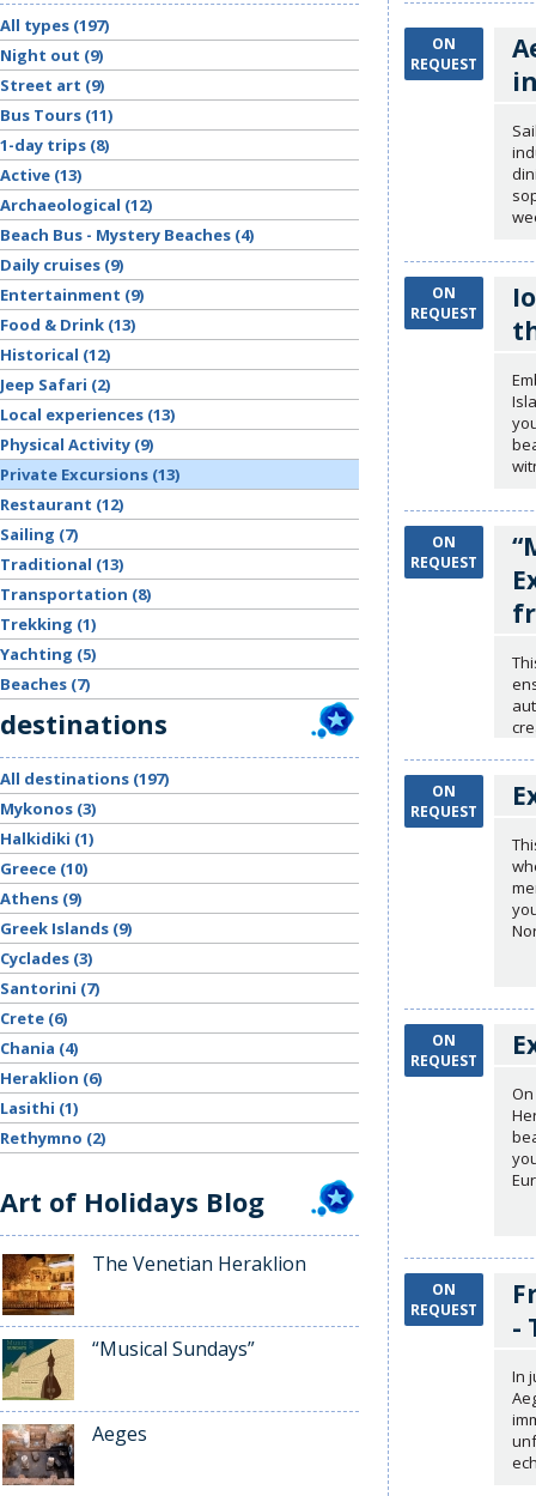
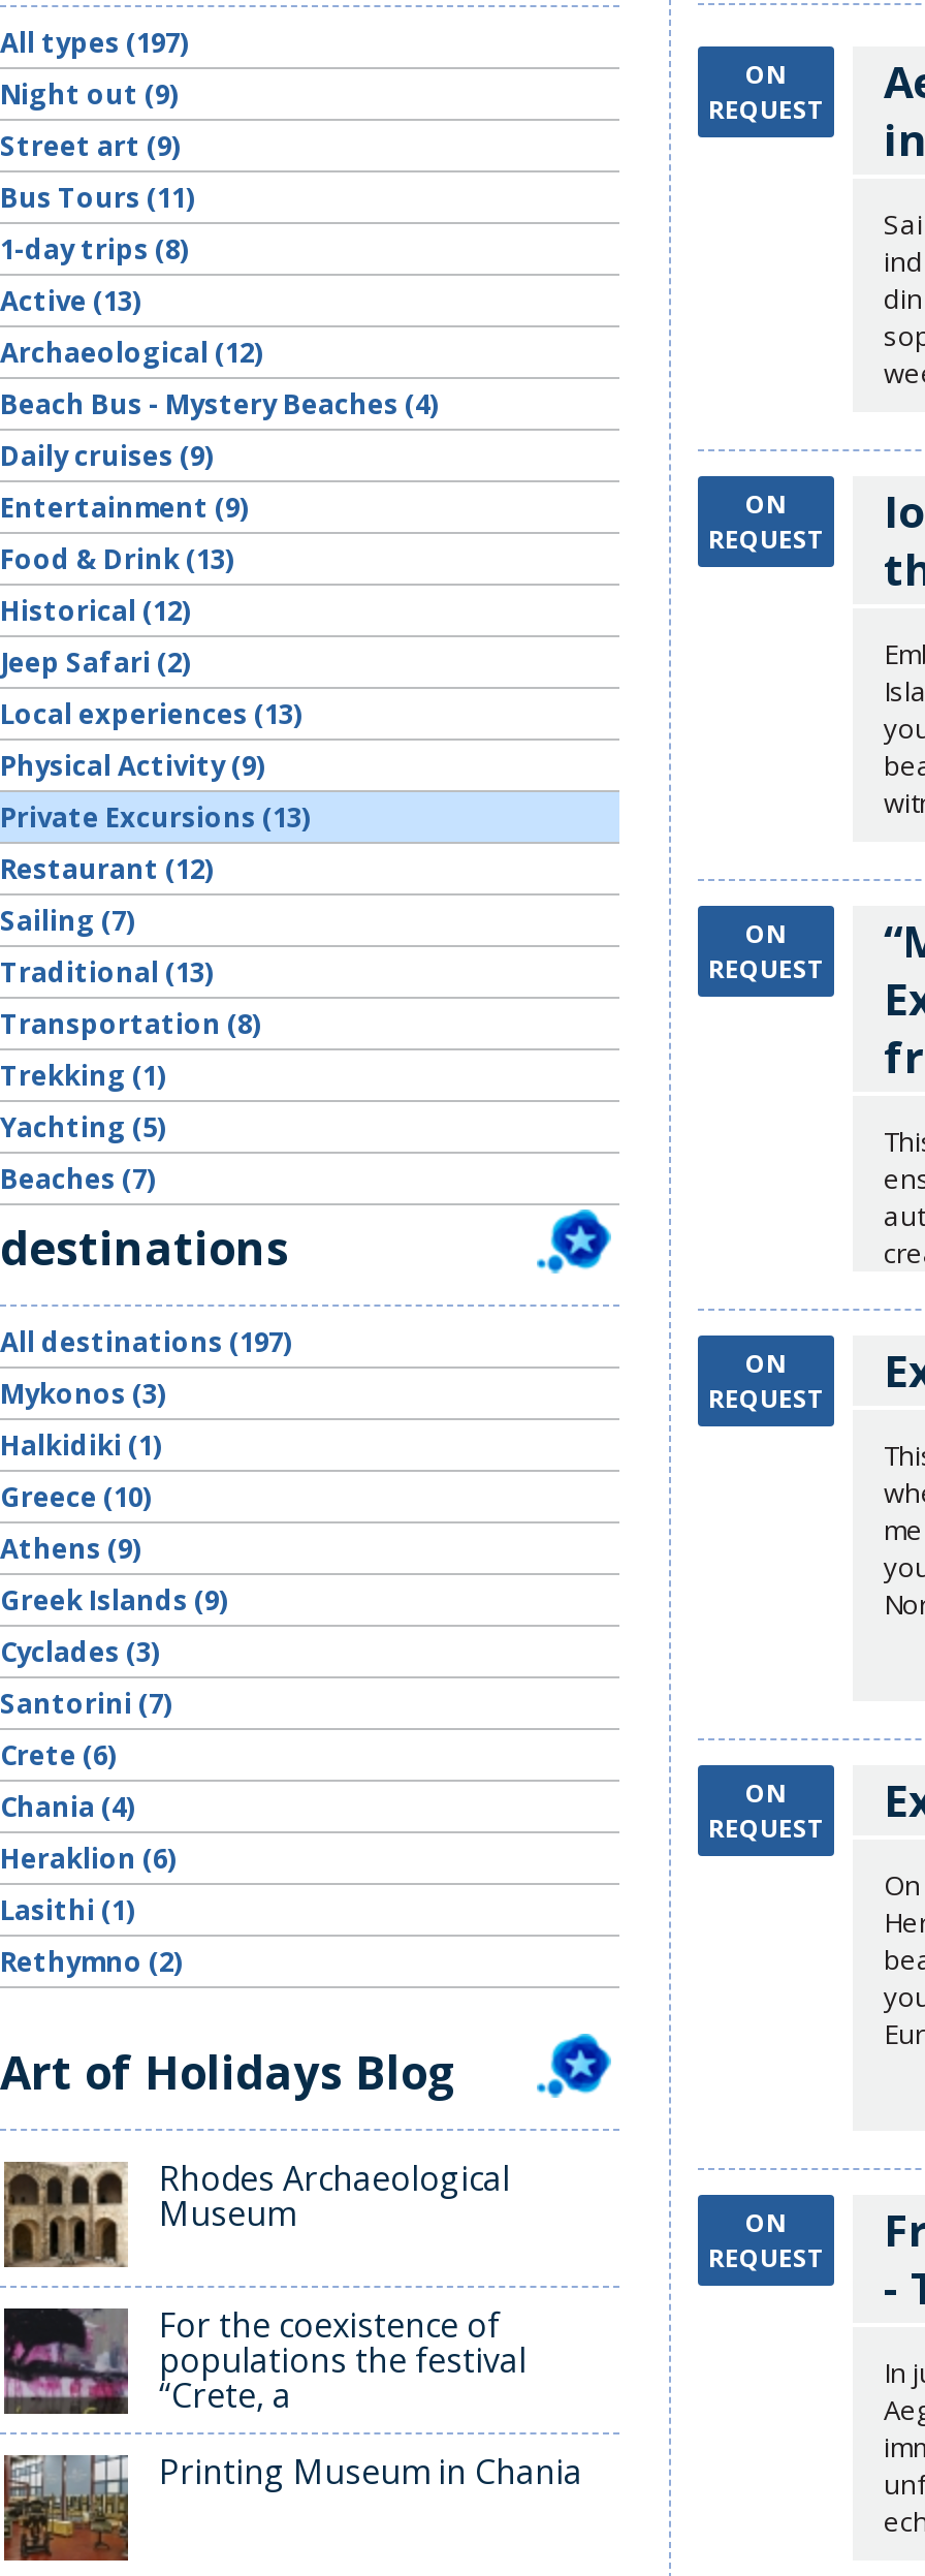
[4,1250,306,1316] [image] | The Venetian Heraklion -> [6,2156,510,2269] [image] | Rhodes Archaeological | Museum
[4,1336,255,1401] [image] | “Musical Sundays” -> [6,2302,527,2418] [image] | For the coexistence of | populations the festival | “Crete, a
[4,1421,147,1485] [image] | Aeges -> [6,2449,582,2561] [image] | Printing Museum in Chania

